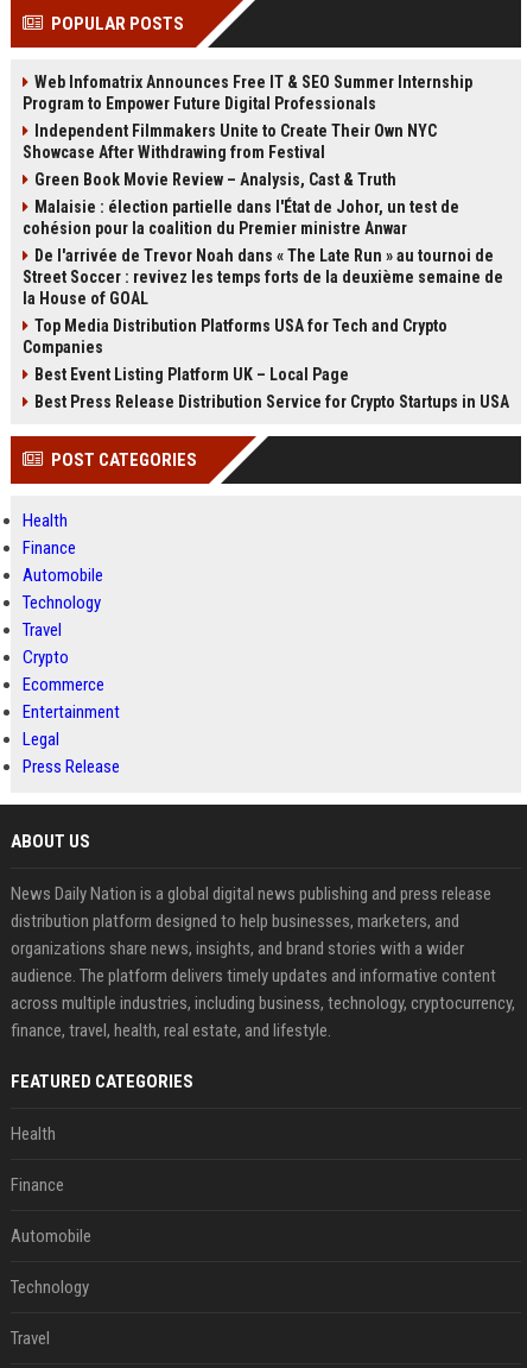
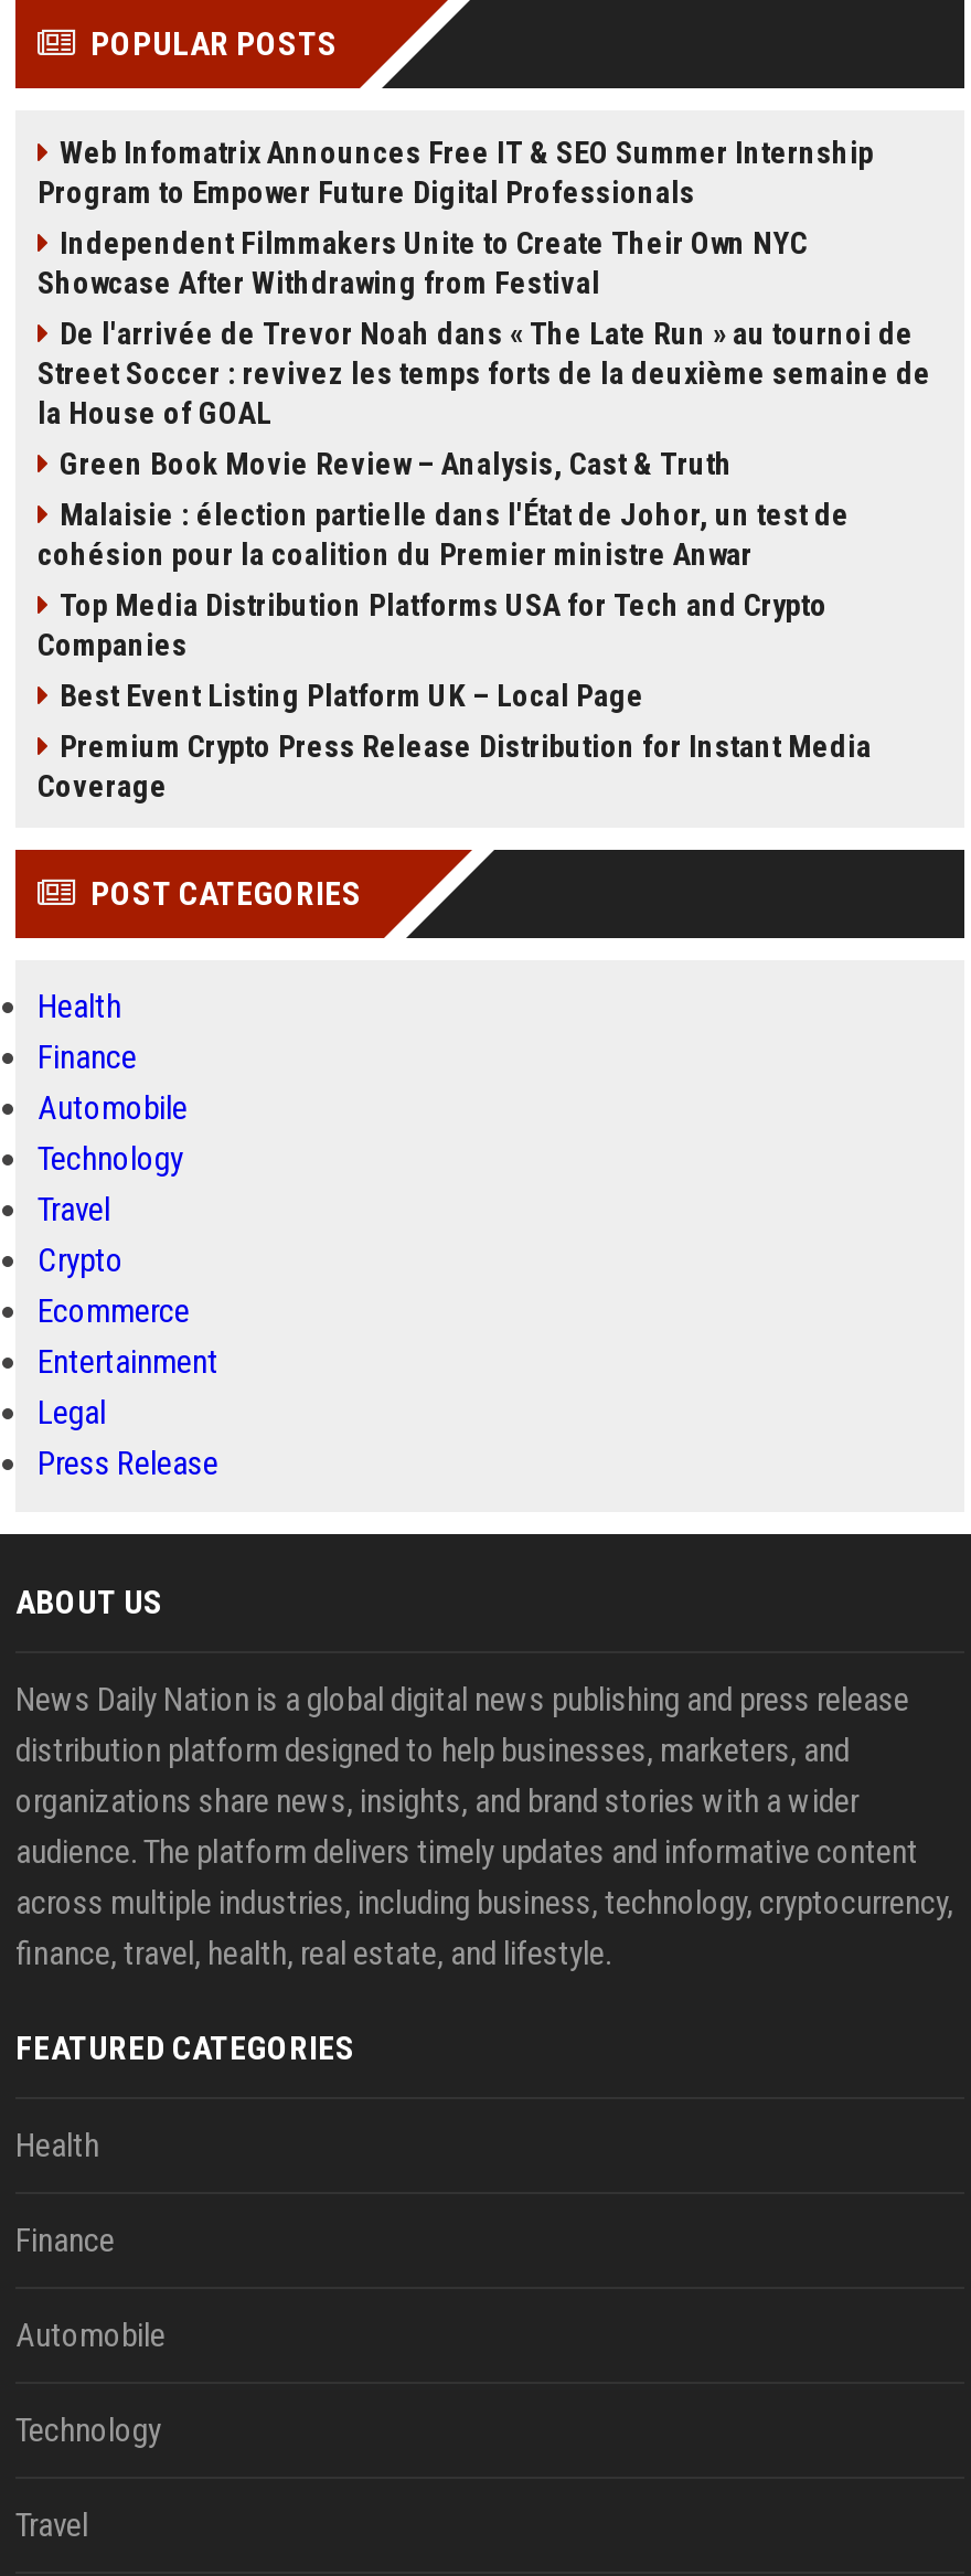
moved [23,170,459,238] -> [38,446,850,572]: Green Book Movie Review – Analysis, Cast & Truth | Malaisie : élection partielle dans l'État de Johor, un test de | cohésion pour la coalition du Premier ministre Anwar
moved [23,246,503,308] -> [38,316,931,430]: De l'arrivée de Trevor Noah dans « The Late Run » au tournoi de | Street Soccer : revivez les temps forts de la deuxième semaine de | la House of GOAL
[34,392,509,411] Best Press Release Distribution Service for Crypto Startups in USA -> [38,728,872,803] Premium Crypto Press Release Distribution for Instant Media | Coverage

